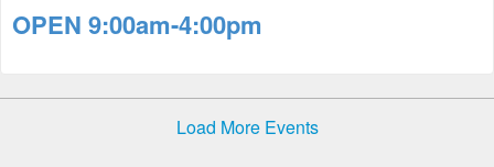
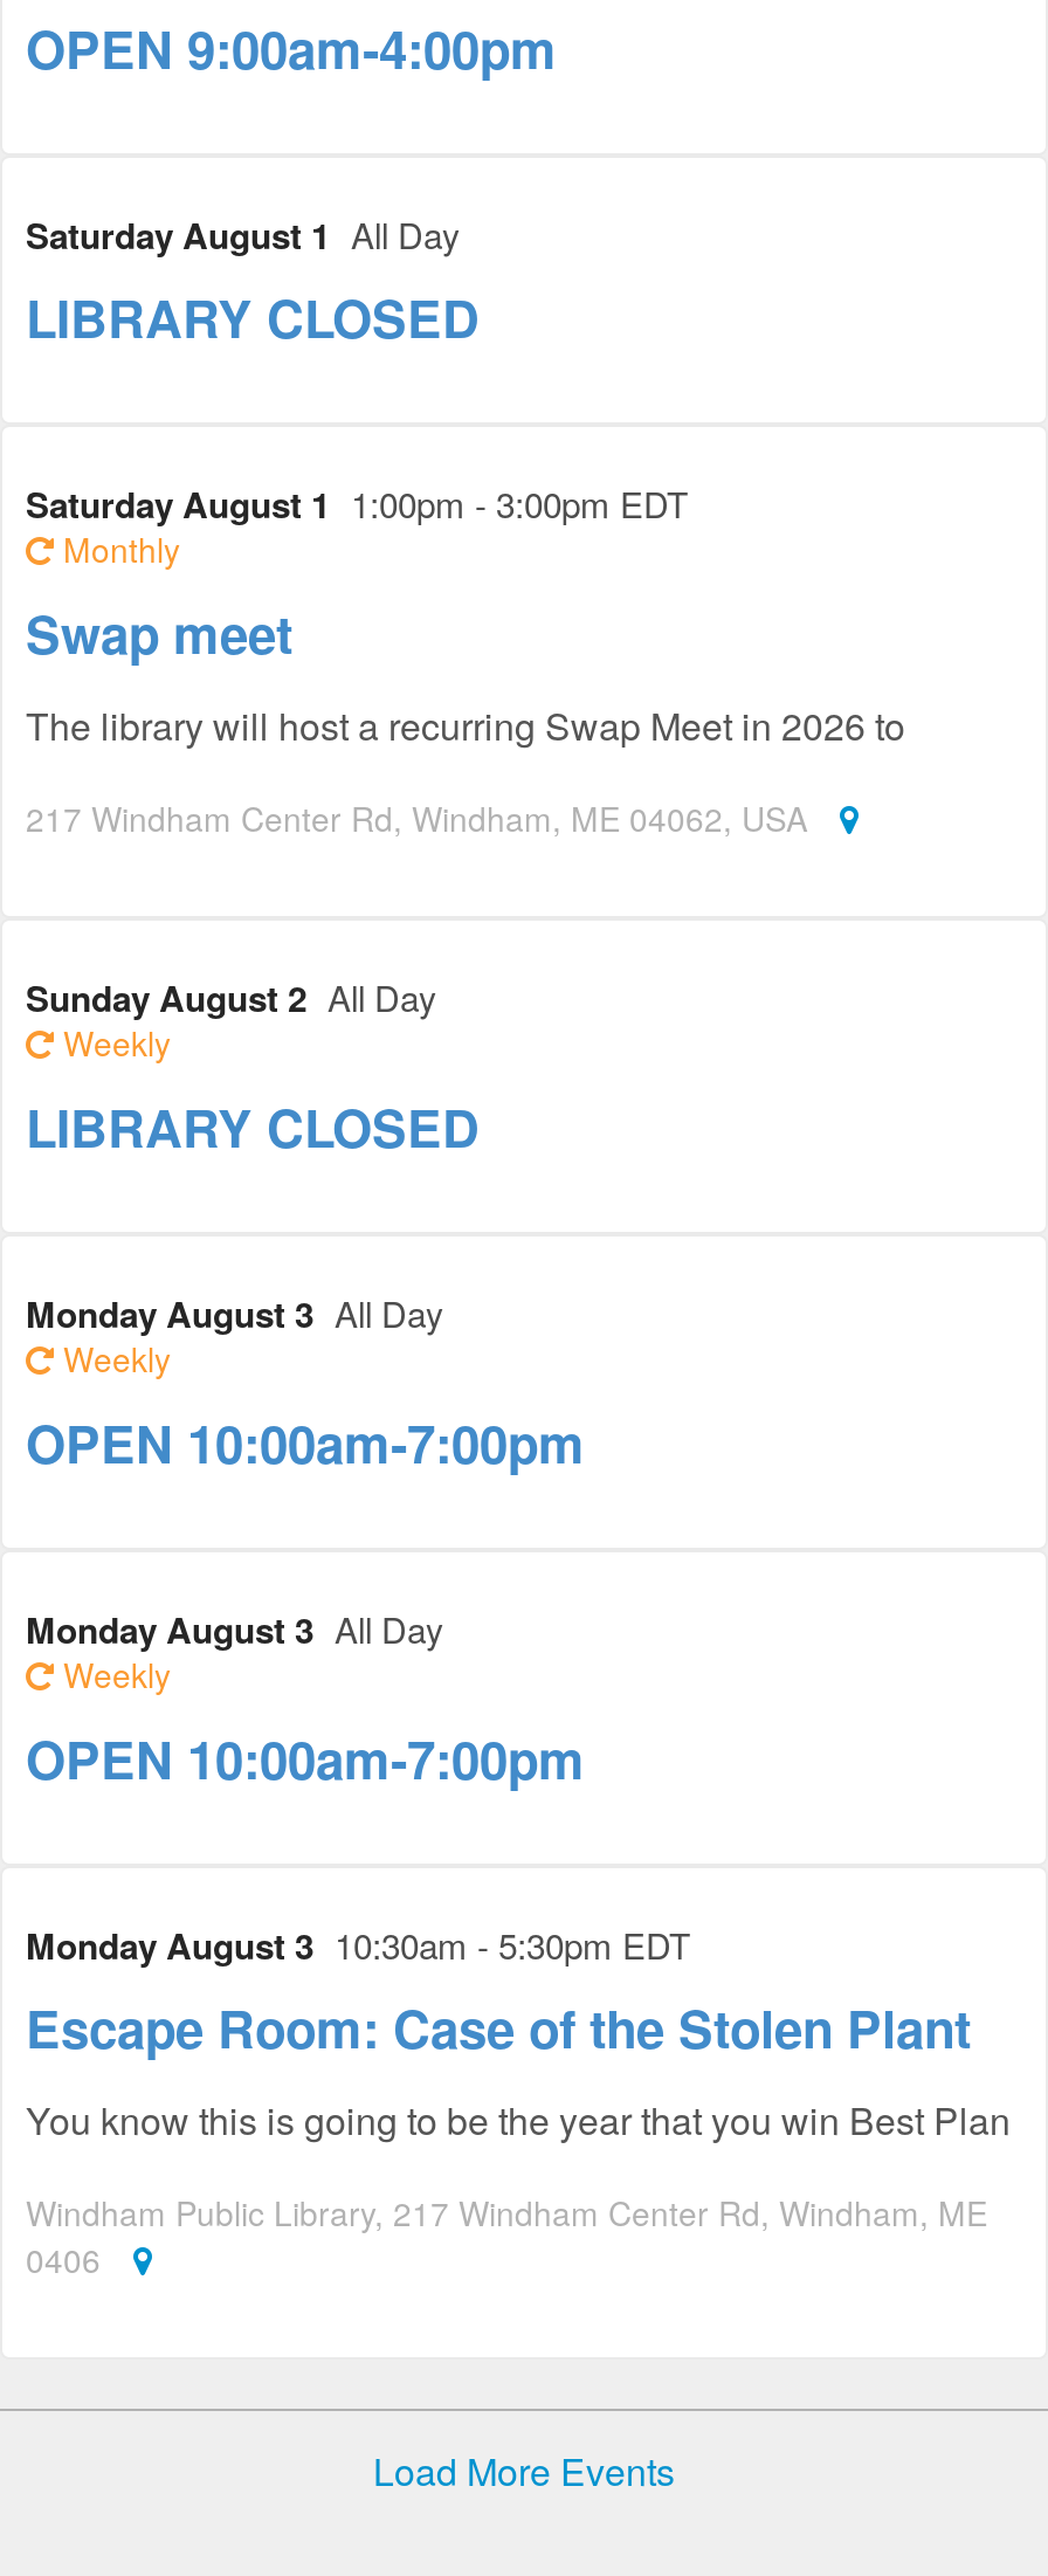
none -> [26,210,905,842] Saturday August 1 All Day | LIBRARY CLOSED | Saturday August 1 1:00pm - 3:00pm EDT | Monthly | Swap meet | The library will host a recurring Swap Meet in 2026 to | 217 Windham Center Rd, Windham, ME 04062, USA
none -> [26,973,1011,2283] Sunday August 2 All Day | Weekly | LIBRARY CLOSED | Monday August 3 All Day | Weekly | OPEN 10:00am-7:00pm | Monday August 3 All Day | Weekly | OPEN 10:00am-7:00pm | Monday August 3 10:30am - 5:30pm EDT | Escape Room: Case of the Stolen Plant | You know this is going to be the year that you win Best Plan | Windham Public Library, 217 Windham Center Rd, Windham, ME | 0406

